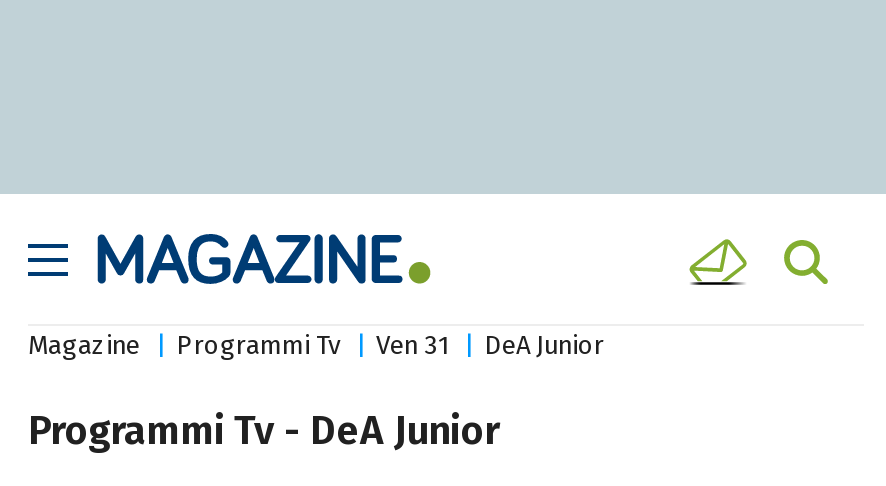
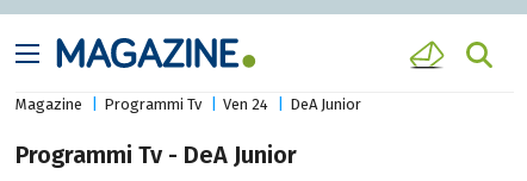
[28,331,604,361] Magazine Programmi Tv Ven 31 DeA Junior -> [15,96,361,113] Magazine Programmi Tv Ven 24 DeA Junior

